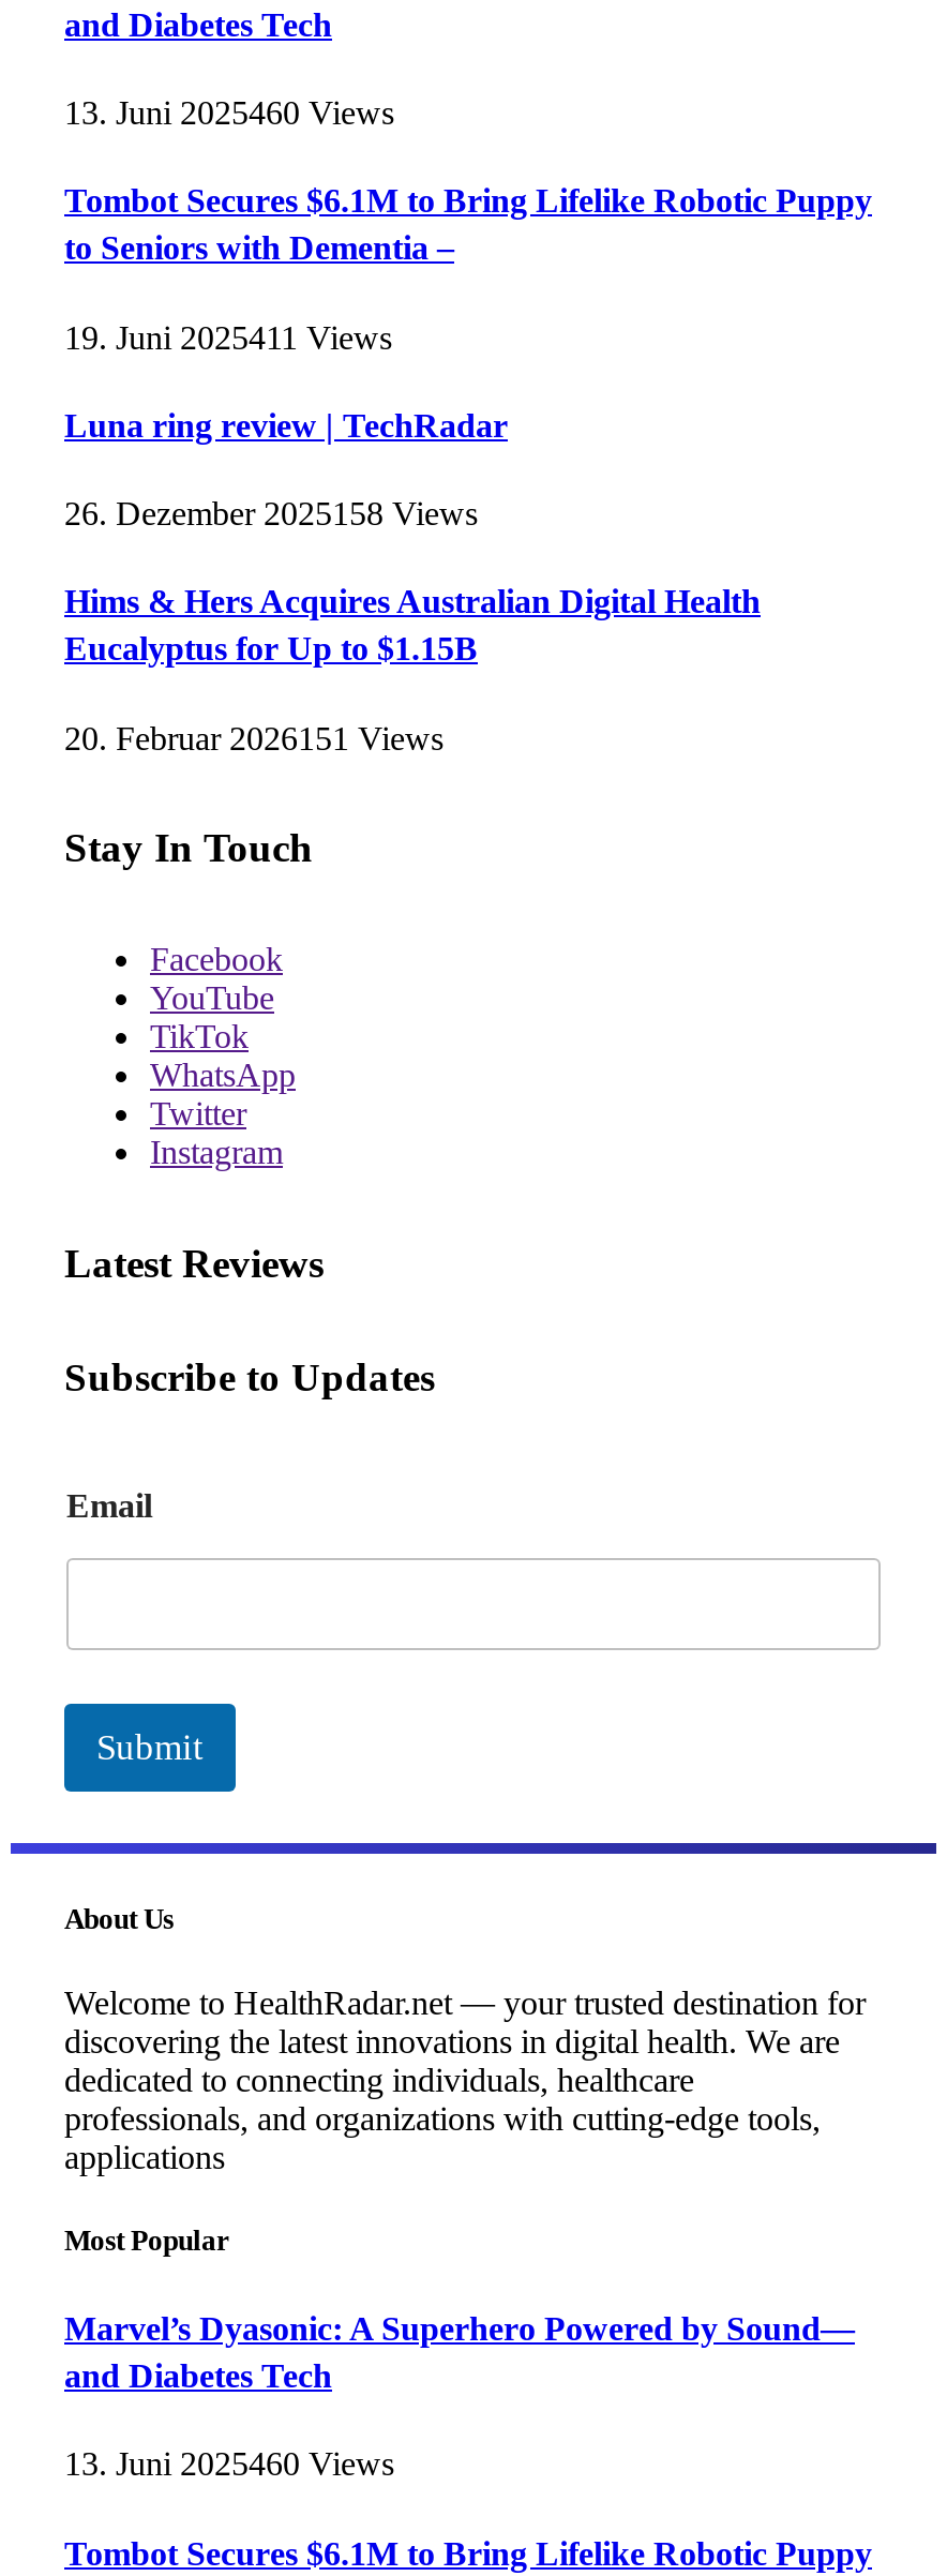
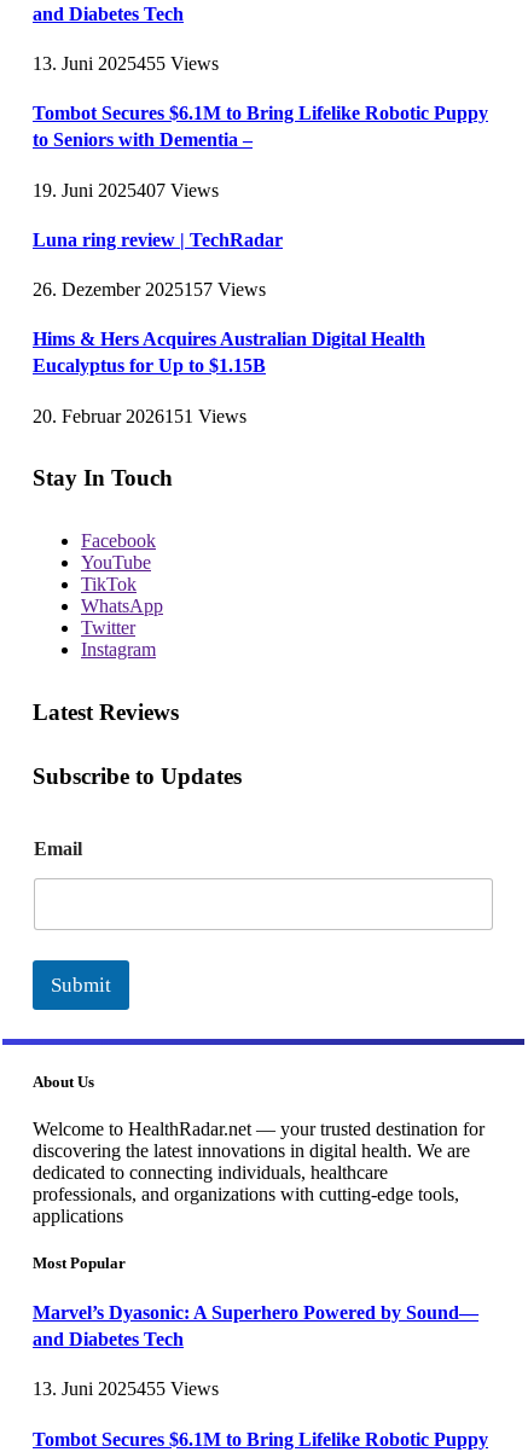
[64,94,394,131] 13. Juni 2025460 Views -> [33,53,219,74] 13. Juni 2025455 Views
[64,318,392,355] 19. Juni 2025411 Views -> [33,179,219,200] 19. Juni 2025407 Views
[64,495,478,531] 26. Dezember 2025158 Views -> [33,279,266,300] 26. Dezember 2025157 Views
[64,2446,394,2483] 13. Juni 2025460 Views -> [33,1379,219,1399] 13. Juni 2025455 Views

